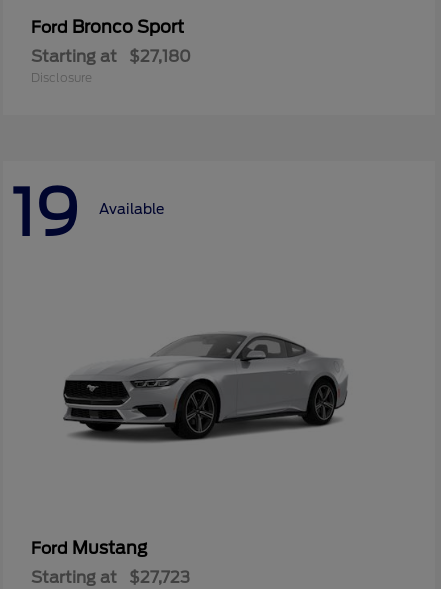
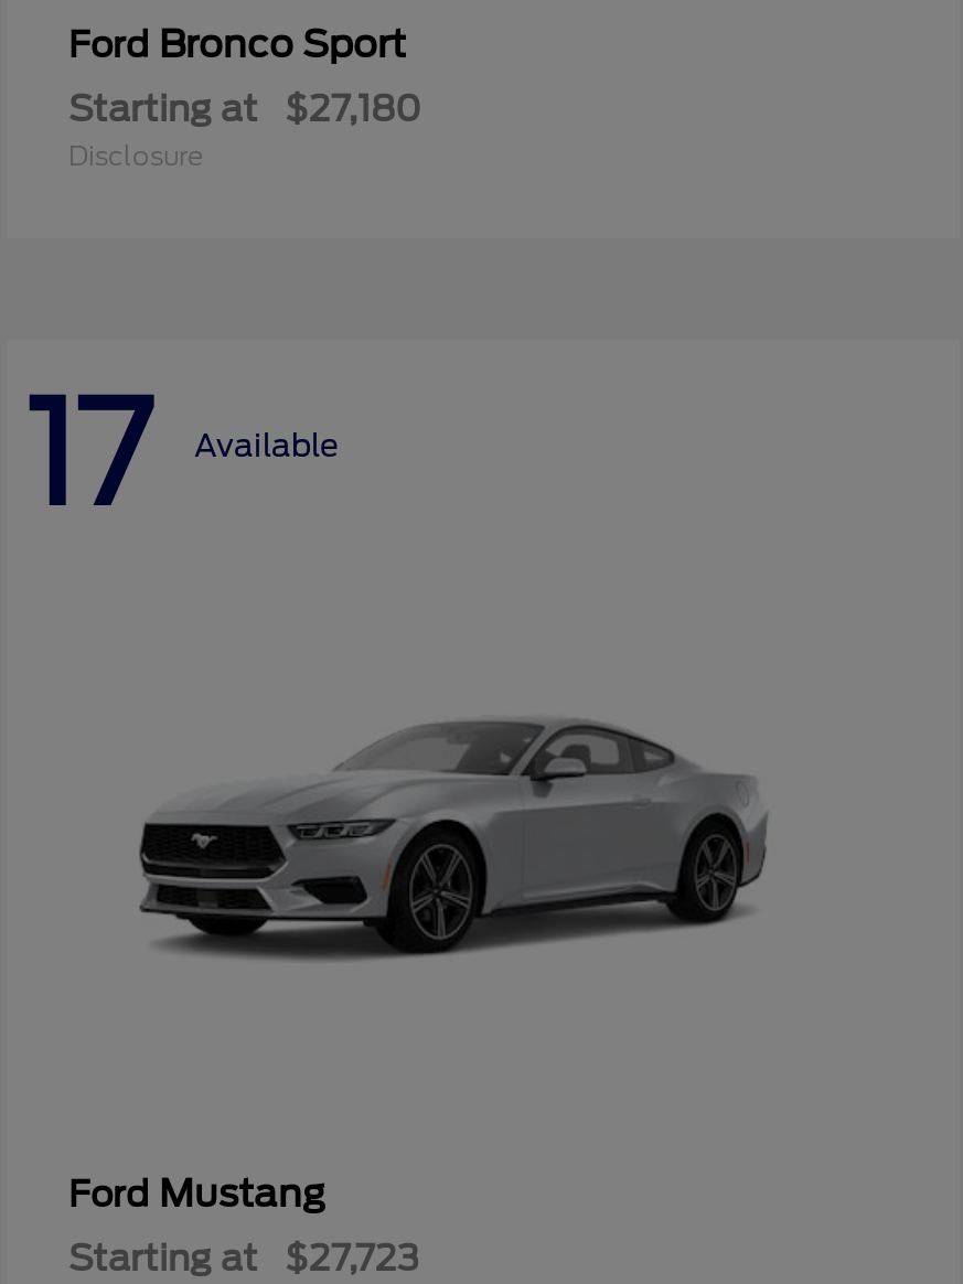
[11,175,164,251] 19 Available -> [24,372,338,539] 17 Available

